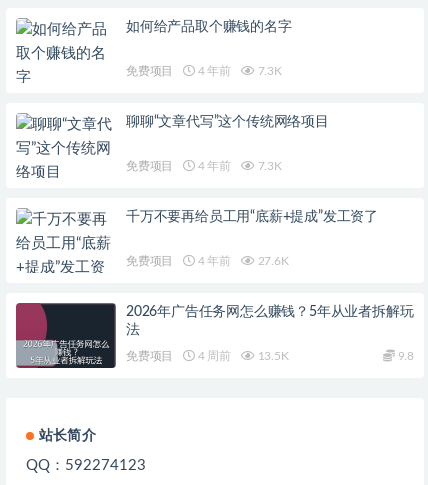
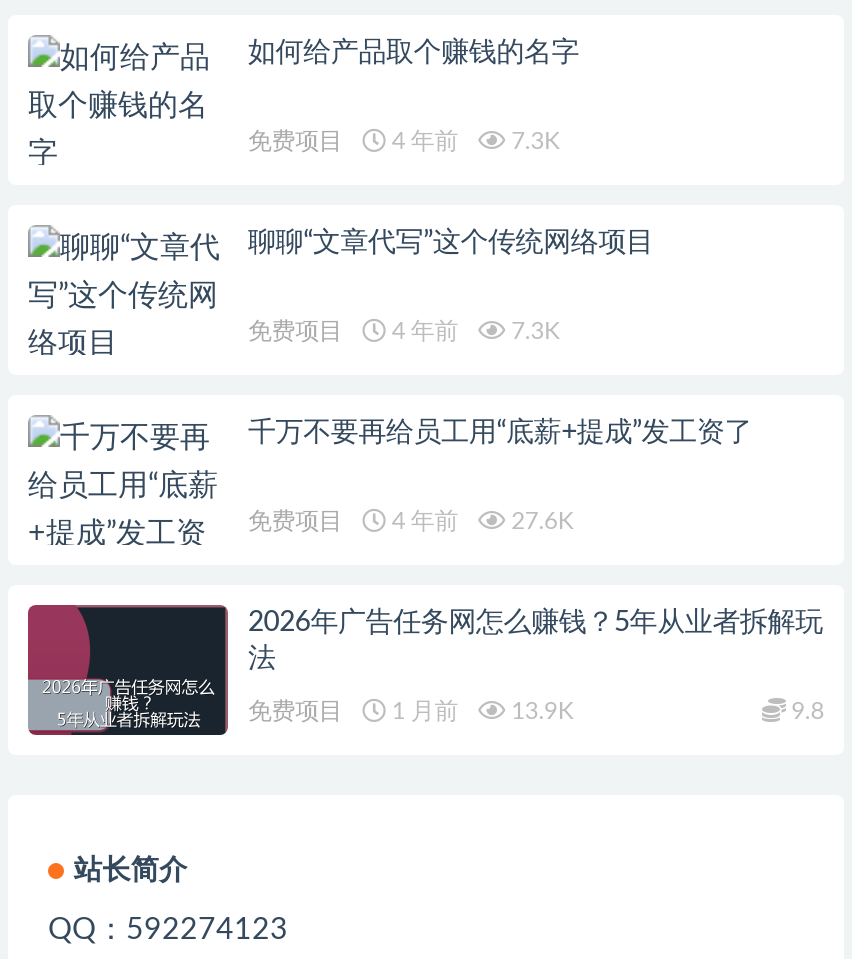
[195,350,289,362] 4 周前 | 13.5K -> [386,700,573,724] 1 月前 | 13.9K

